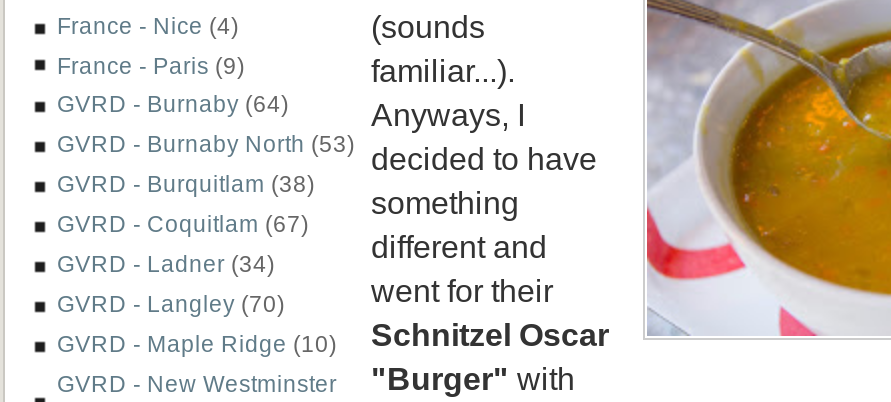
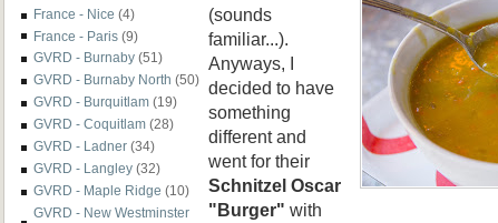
[57,91,289,117] GVRD - Burnaby (64) -> [33,50,163,65] GVRD - Burnaby (51)
[57,131,355,157] GVRD - Burnaby North (53) -> [33,73,199,87] GVRD - Burnaby North (50)
[57,171,315,197] GVRD - Burquitlam (38) -> [33,95,177,109] GVRD - Burquitlam (19)
[57,210,309,236] GVRD - Coquitlam (67) -> [33,117,174,131] GVRD - Coquitlam (28)
[57,290,285,316] GVRD - Langley (70) -> [33,161,160,175] GVRD - Langley (32)

